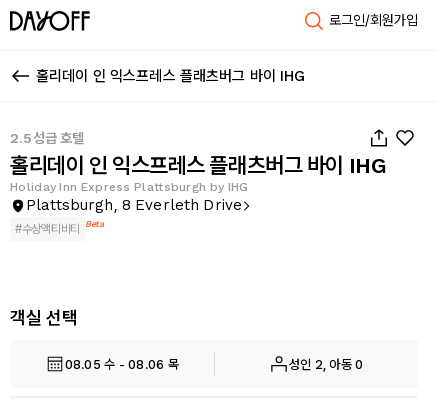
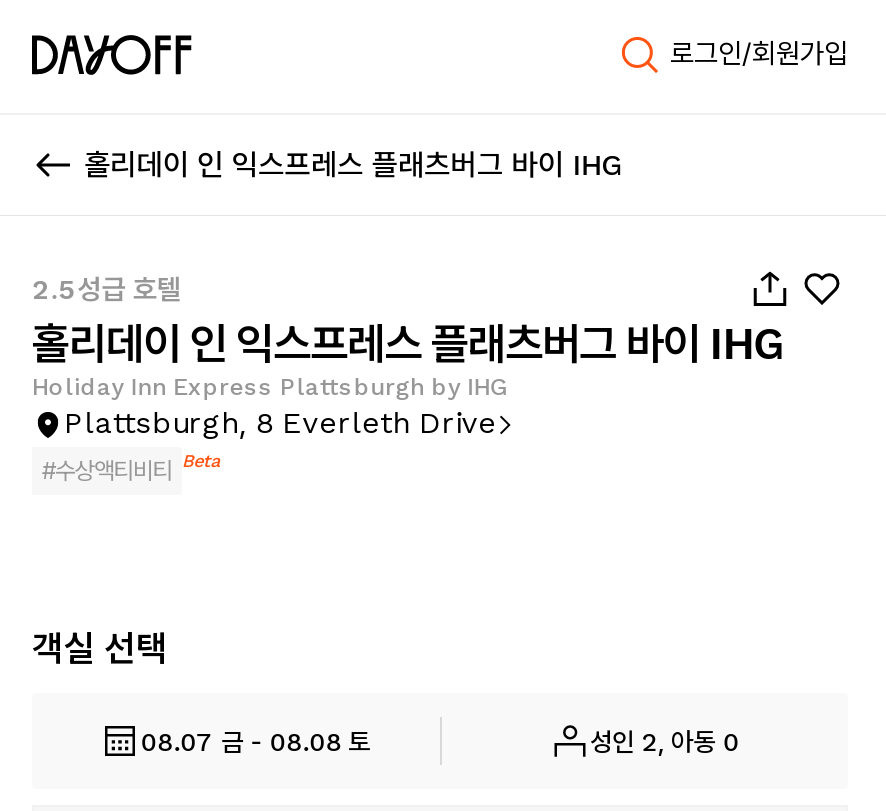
[65,356,179,371] 08.05 수 - 08.06 목 -> [140,726,371,756] 08.07 금 - 08.08 토

